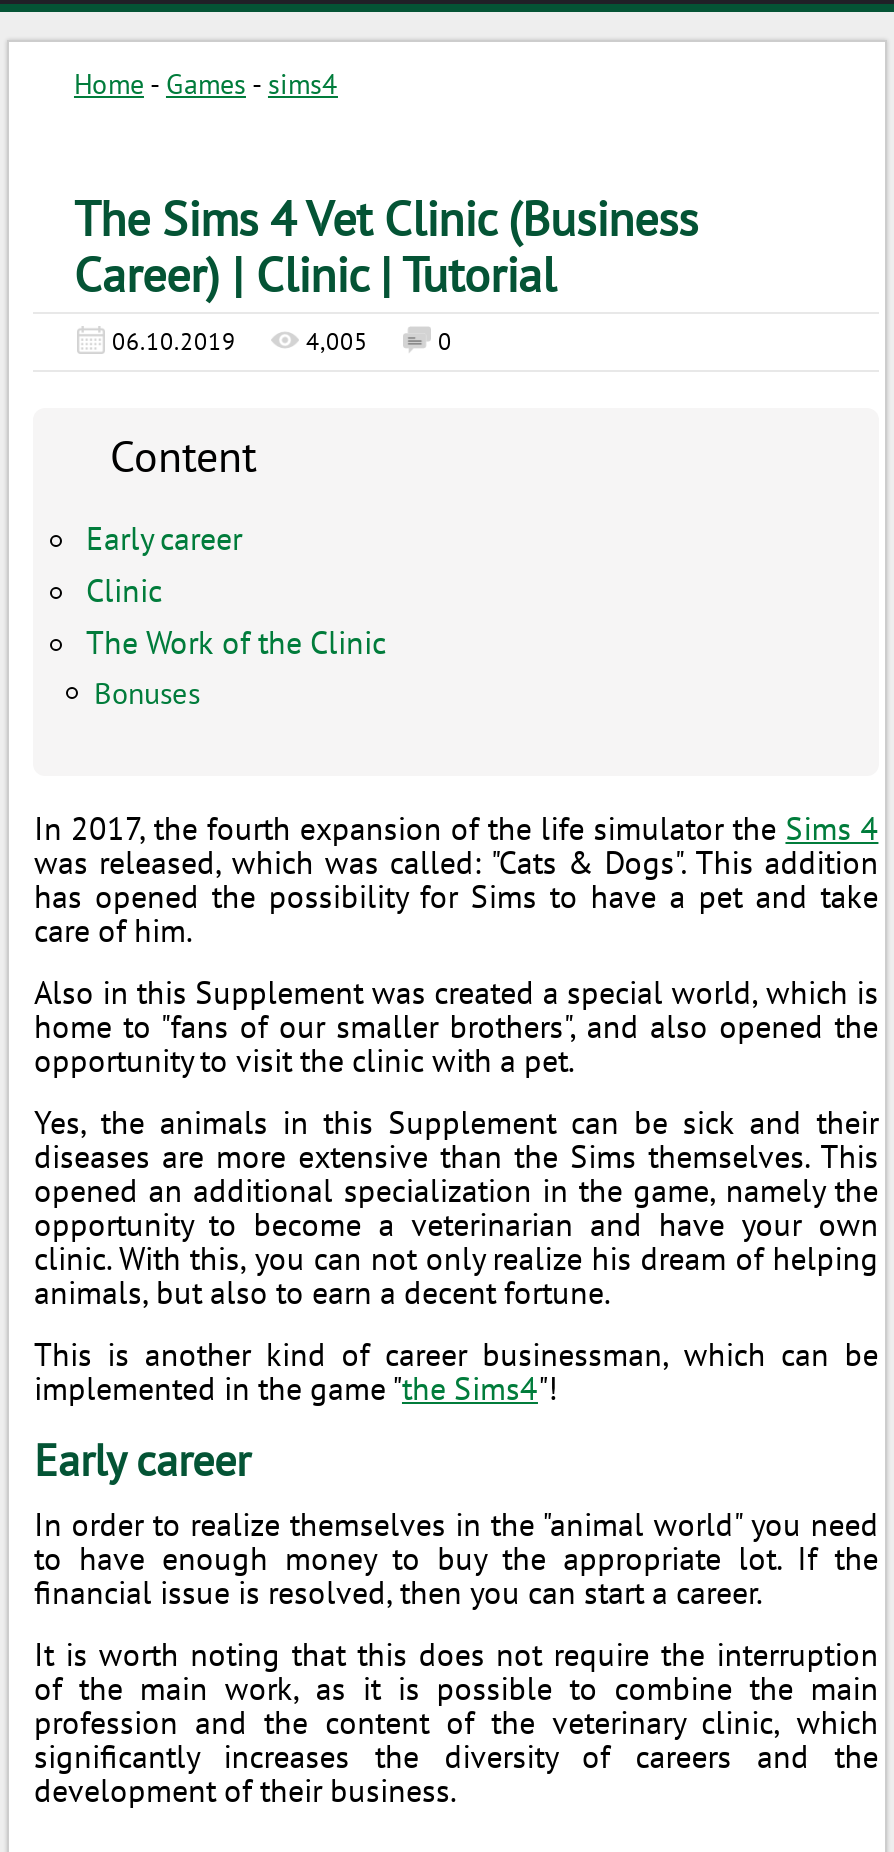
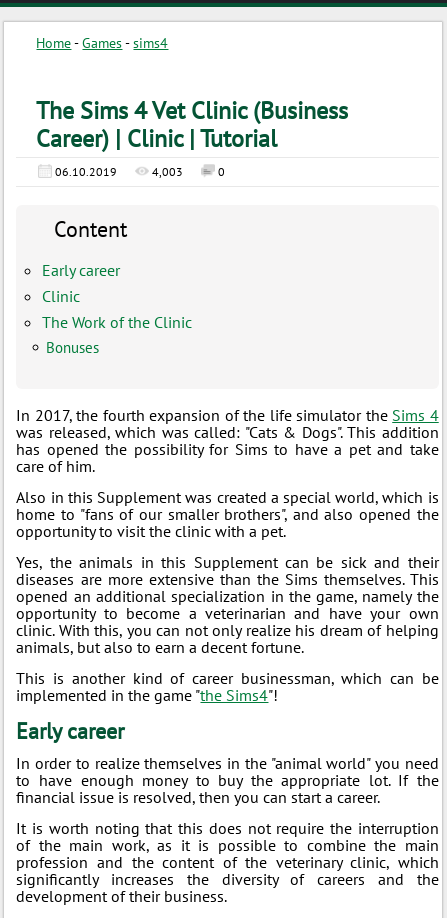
[306,326,368,356] 4,005 -> [152,164,183,179] 4,003

